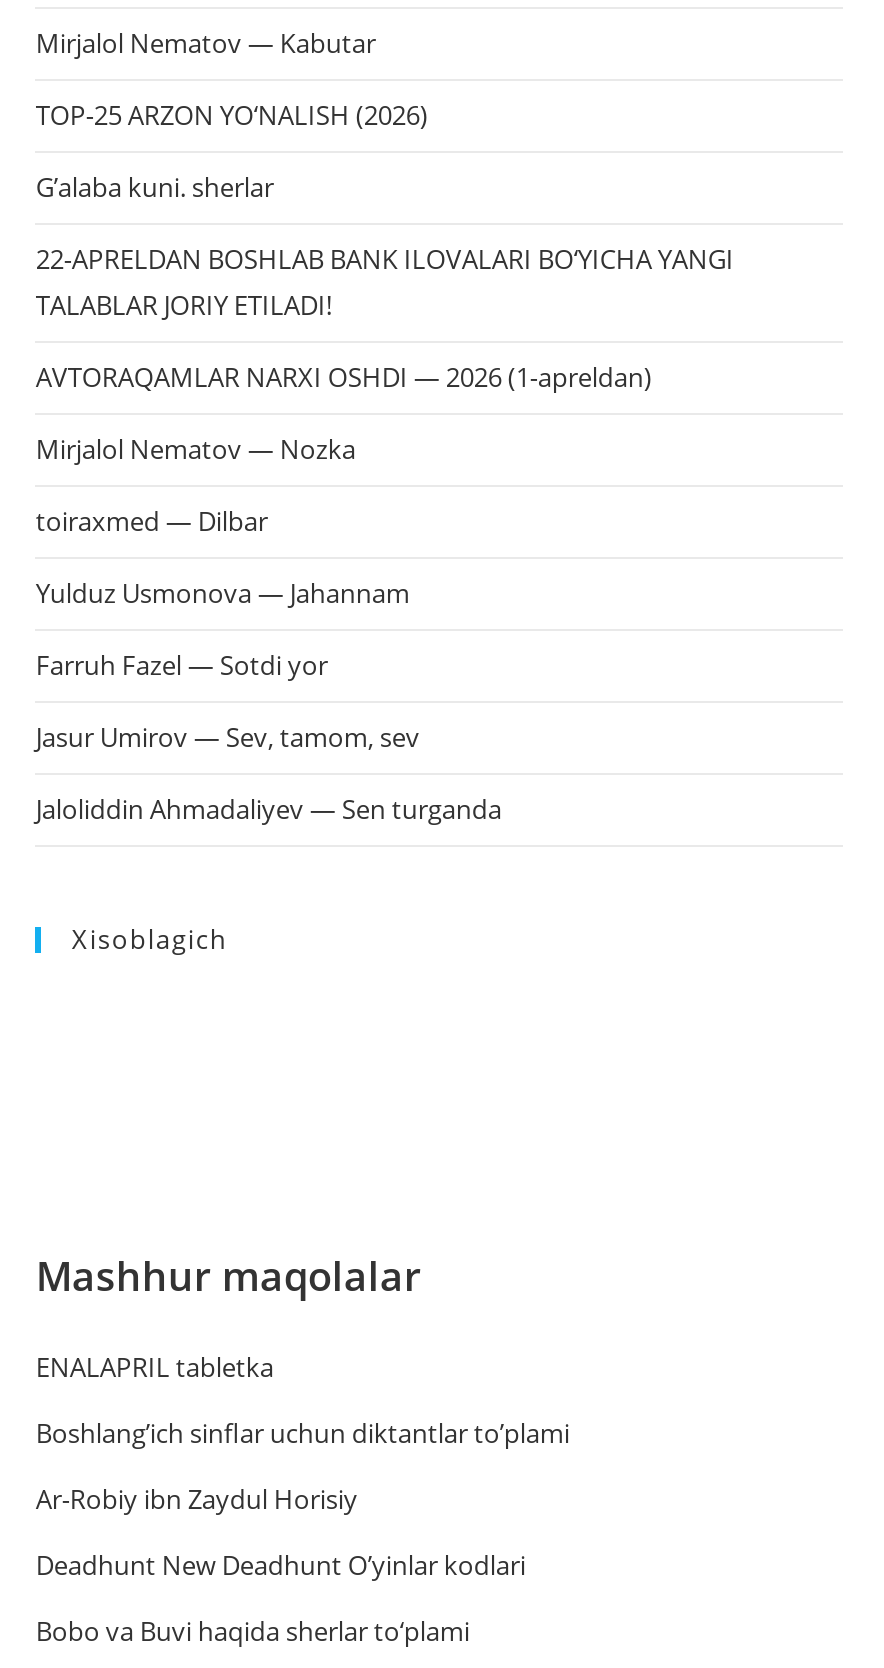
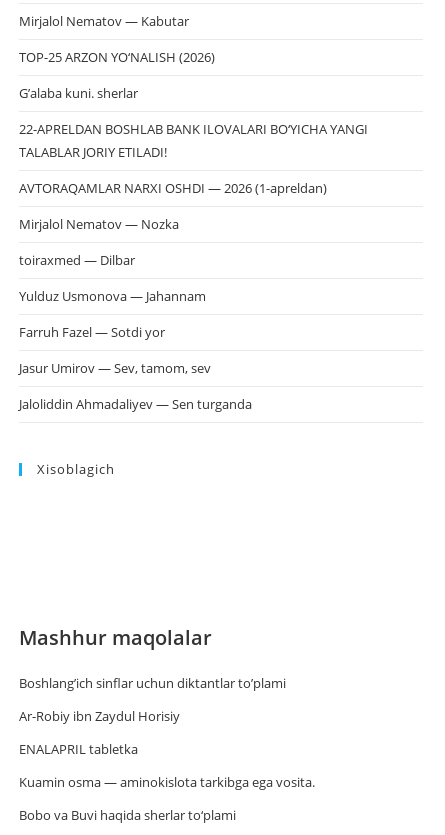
moved [36,1349,274,1385] -> [19,740,138,758]: ENALAPRIL tabletka
moved [36,1415,570,1517] -> [19,674,286,725]: Boshlang’ich sinflar uchun diktantlar to’plami | Ar-Robiy ibn Zaydul Horisiy
[36,1547,526,1583] Deadhunt New Deadhunt O’yinlar kodlari -> [19,773,315,791] Kuamin osma — aminokislota tarkibga ega vosita.

